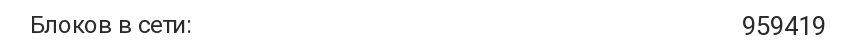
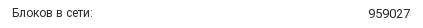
[742,12,826,42] 959419 -> [368,6,410,21] 959027

